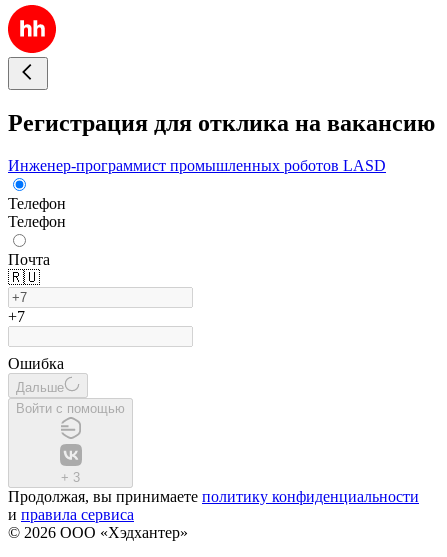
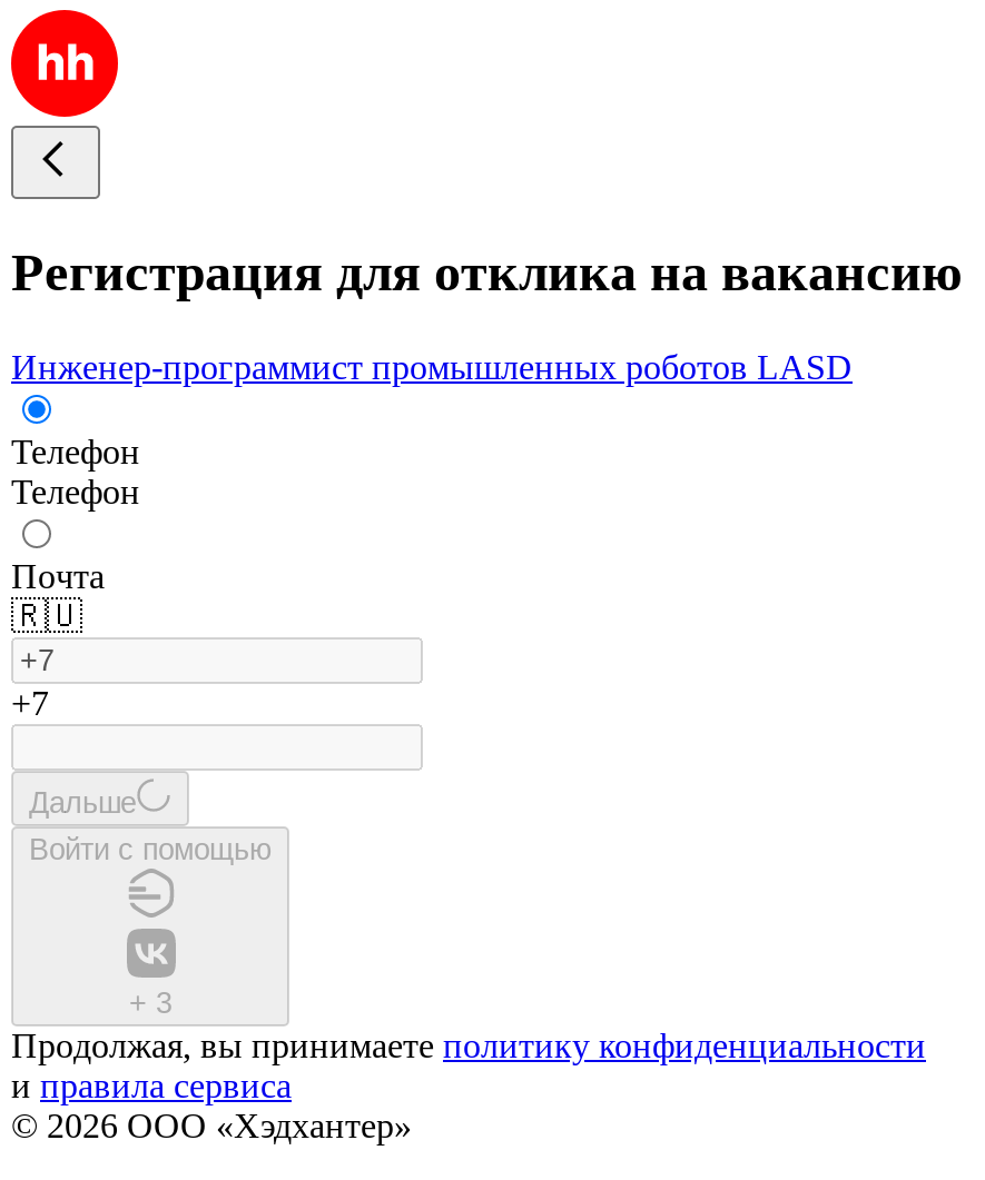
[8,355,64,372] Ошибка -> none

